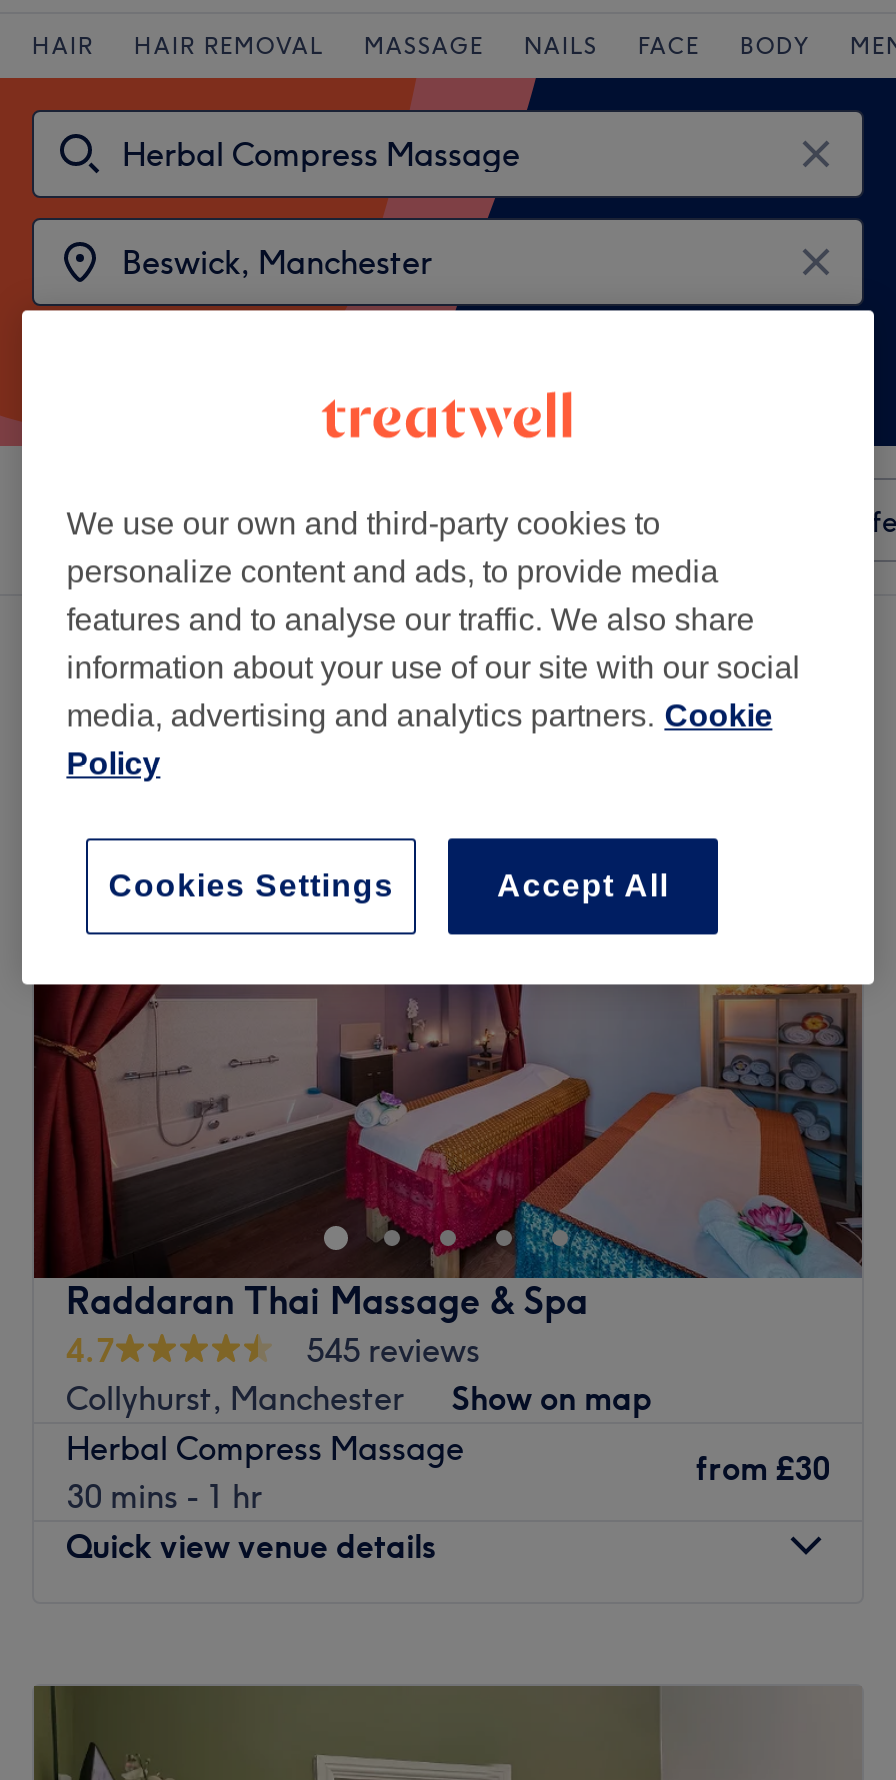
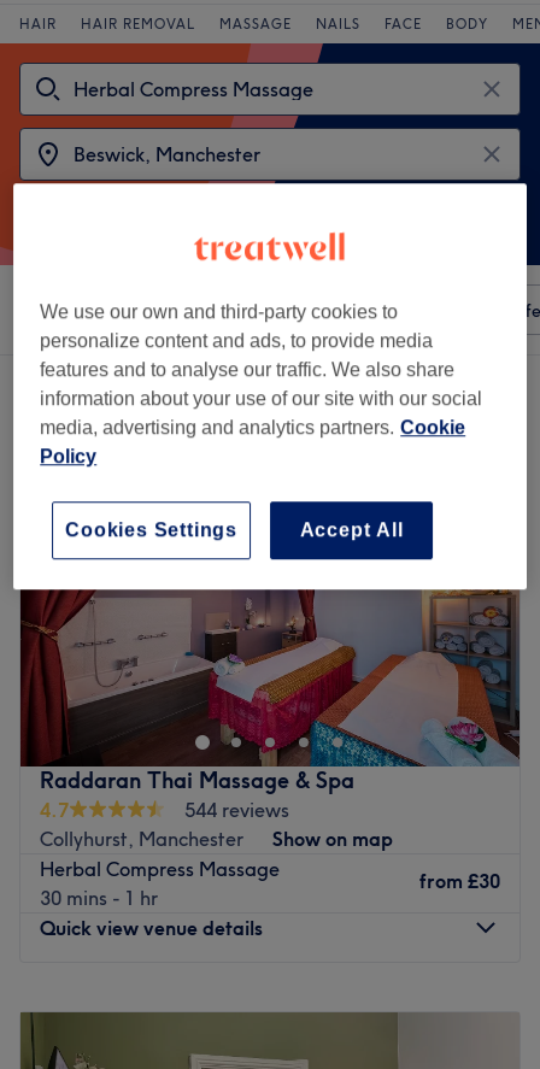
[306,1330,480,1370] 545 reviews -> [184,798,289,822] 544 reviews

